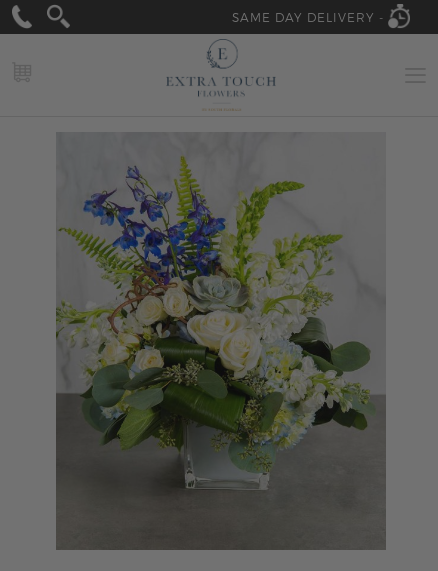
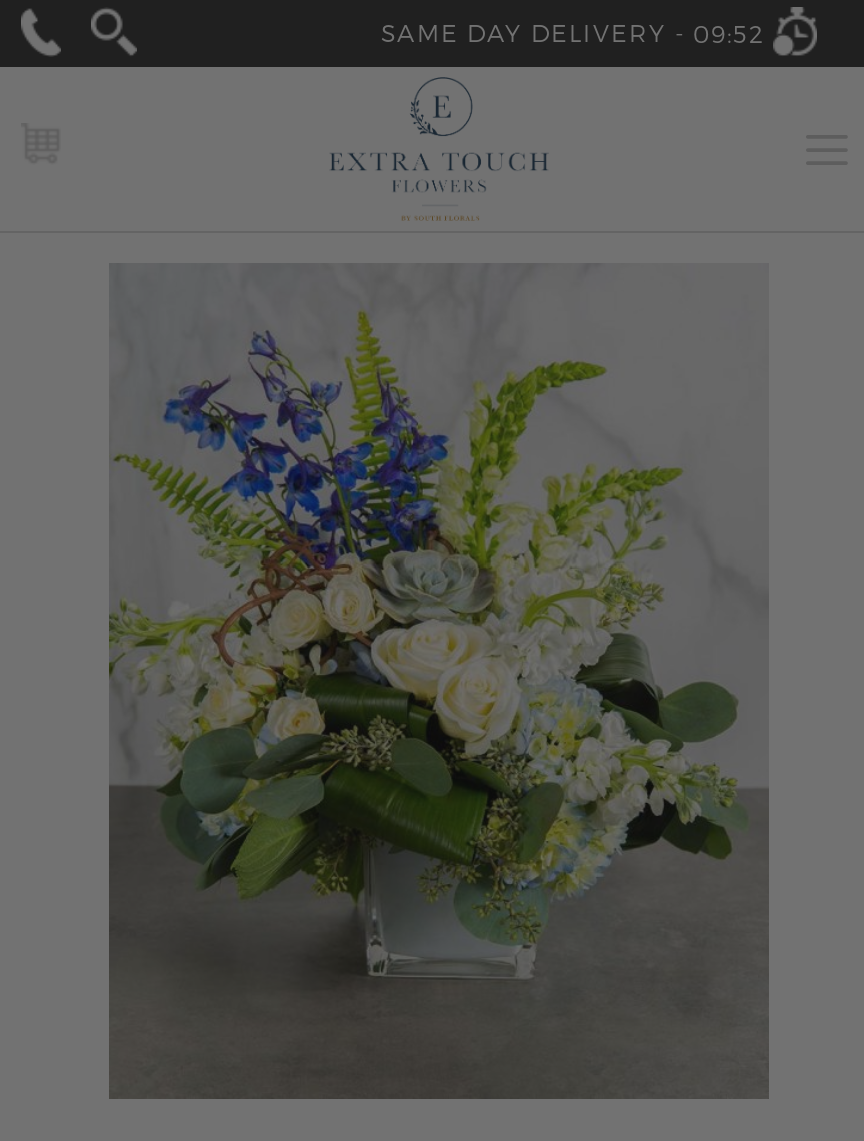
[232,10,388,24] SAME DAY DELIVERY - -> [381,18,765,46] SAME DAY DELIVERY - 09:52

